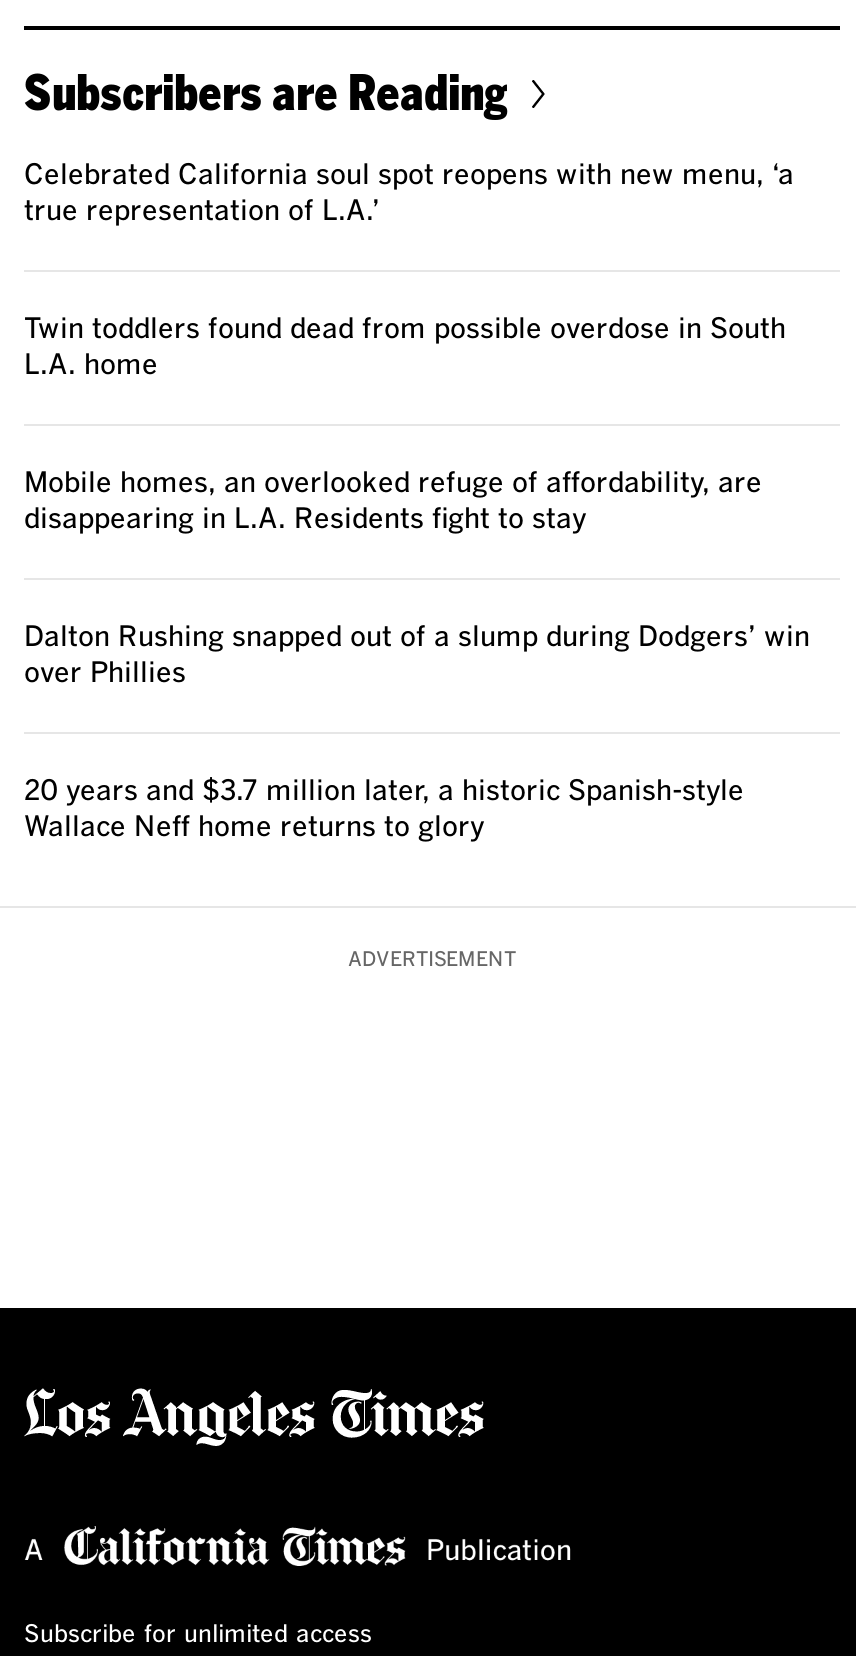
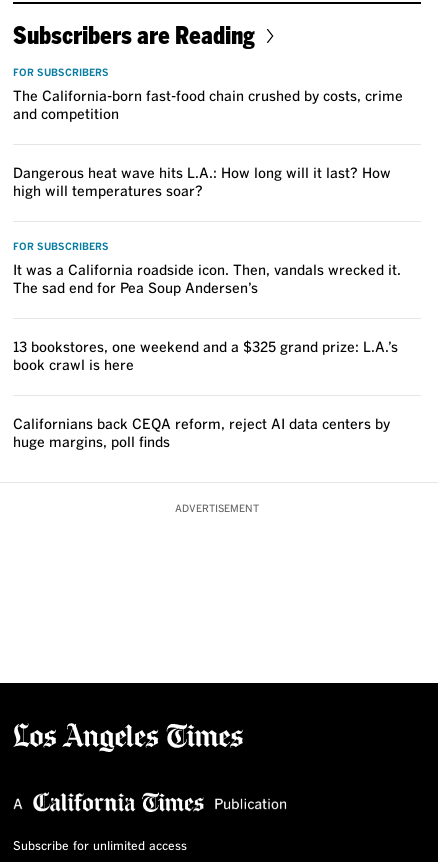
[24,162,794,226] Celebrated California soul spot reopens with new menu, ‘a | true representation of L.A.’ -> [13,68,403,122] FOR SUBSCRIBERS | The California-born fast-food chain crushed by costs, crime | and competition
[24,316,786,380] Twin toddlers found dead from possible overdose in South | L.A. home -> [13,167,391,199] Dangerous heat wave hits L.A.: How long will it last? How | high will temperatures soar?
[24,470,762,534] Mobile homes, an overlooked refuge of affordability, are | disappearing in L.A. Residents fight to stay -> [13,242,401,296] FOR SUBSCRIBERS | It was a California roadside icon. Then, vandals wrecked it. | The sad end for Pea Soup Andersen’s
[24,624,810,688] Dalton Rushing snapped out of a slump during Dodgers’ win | over Phillies -> [13,341,398,373] 13 bookstores, one weekend and a $325 grand prize: L.A.’s | book crawl is here
[24,778,744,842] 20 years and $3.7 million later, a historic Spanish-style | Wallace Neff home returns to glory -> [13,418,390,450] Californians back CEQA reform, reject AI data centers by | huge margins, poll finds

